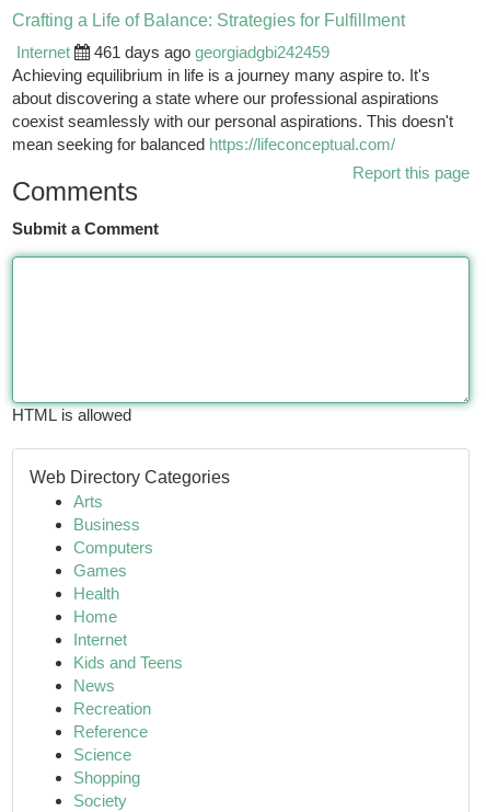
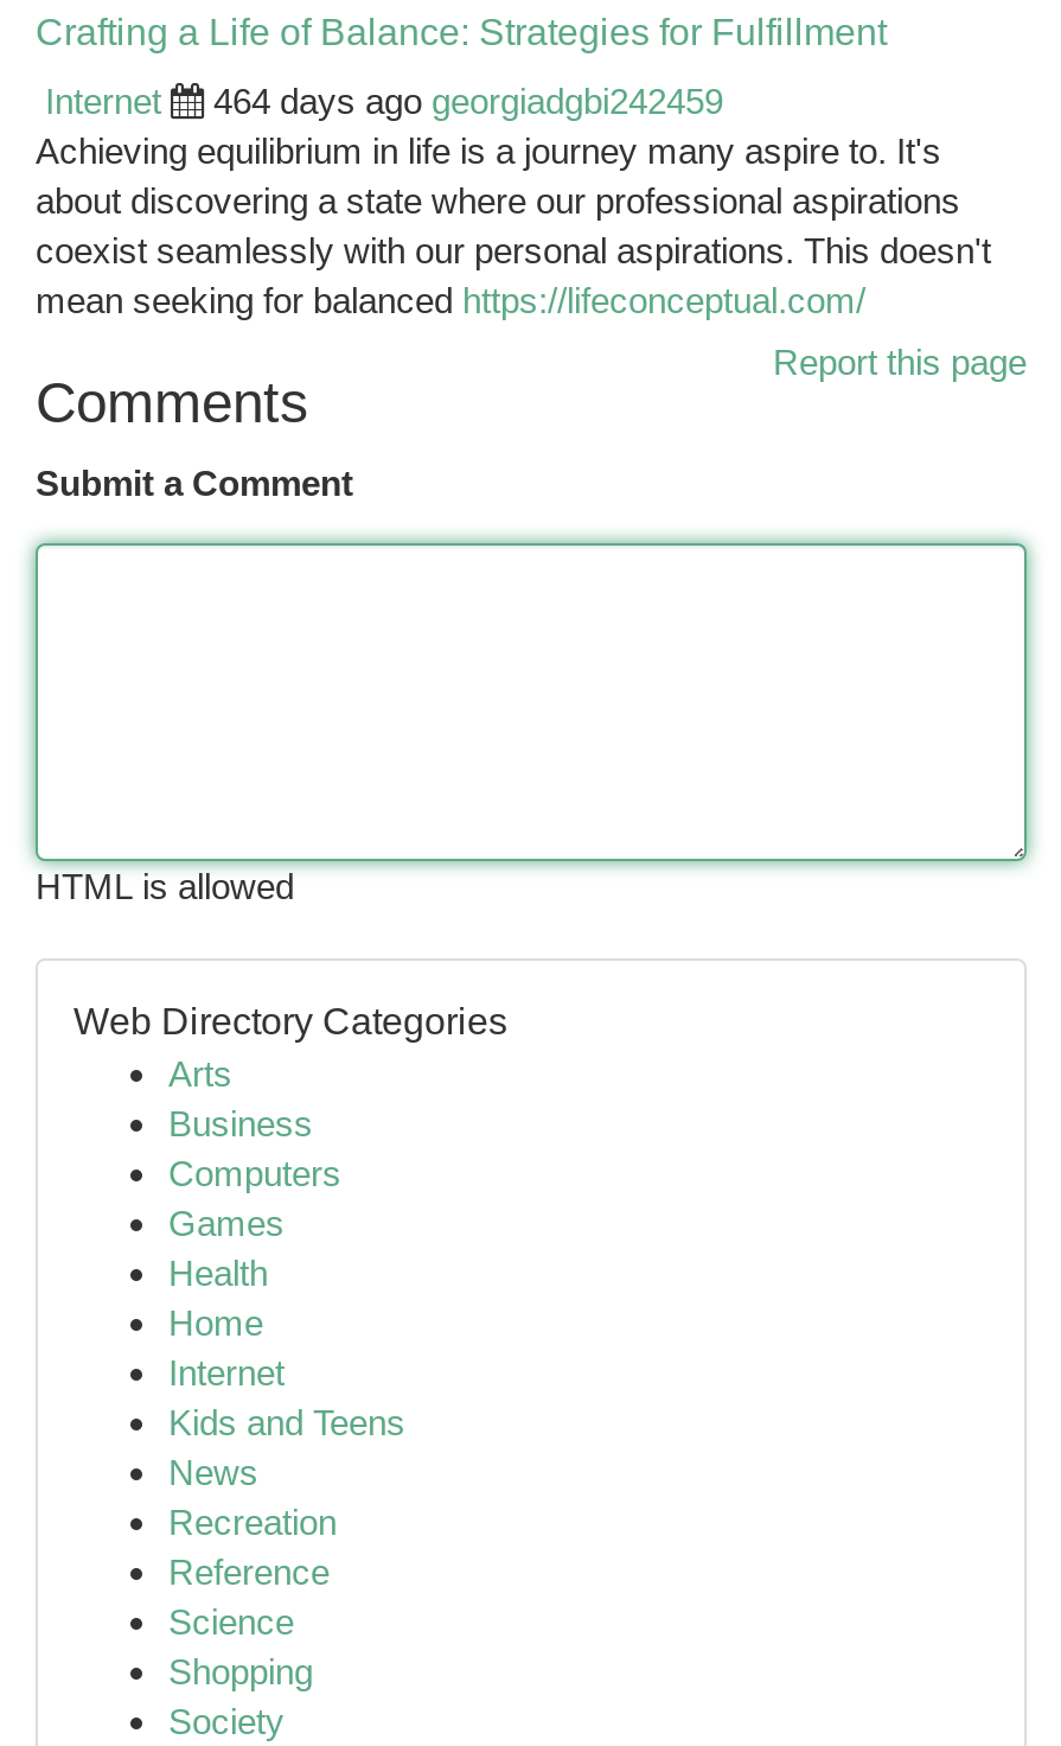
[94,43,329,61] 461 days ago georgiadgbi242459 -> [213,81,723,121] 464 days ago georgiadgbi242459

